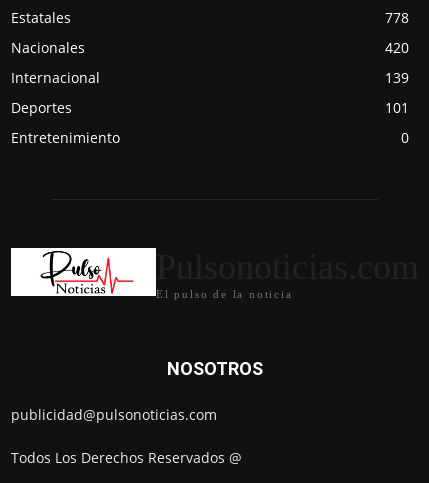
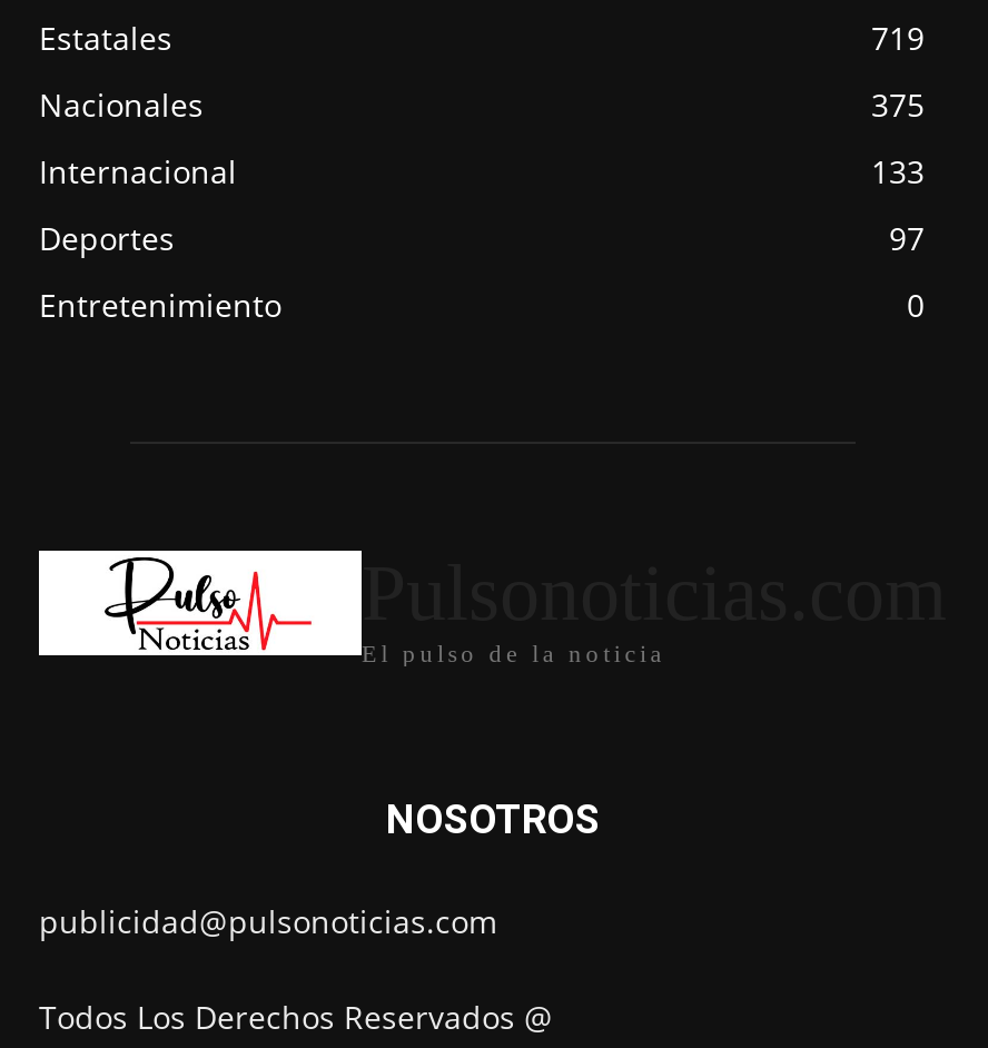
[385,8,409,27] 778 -> [871,15,925,57] 719
[385,38,409,57] 420 -> [871,82,925,124] 375
[385,68,409,87] 139 -> [871,149,925,191] 133
[385,98,409,117] 101 -> [889,215,925,258] 97

